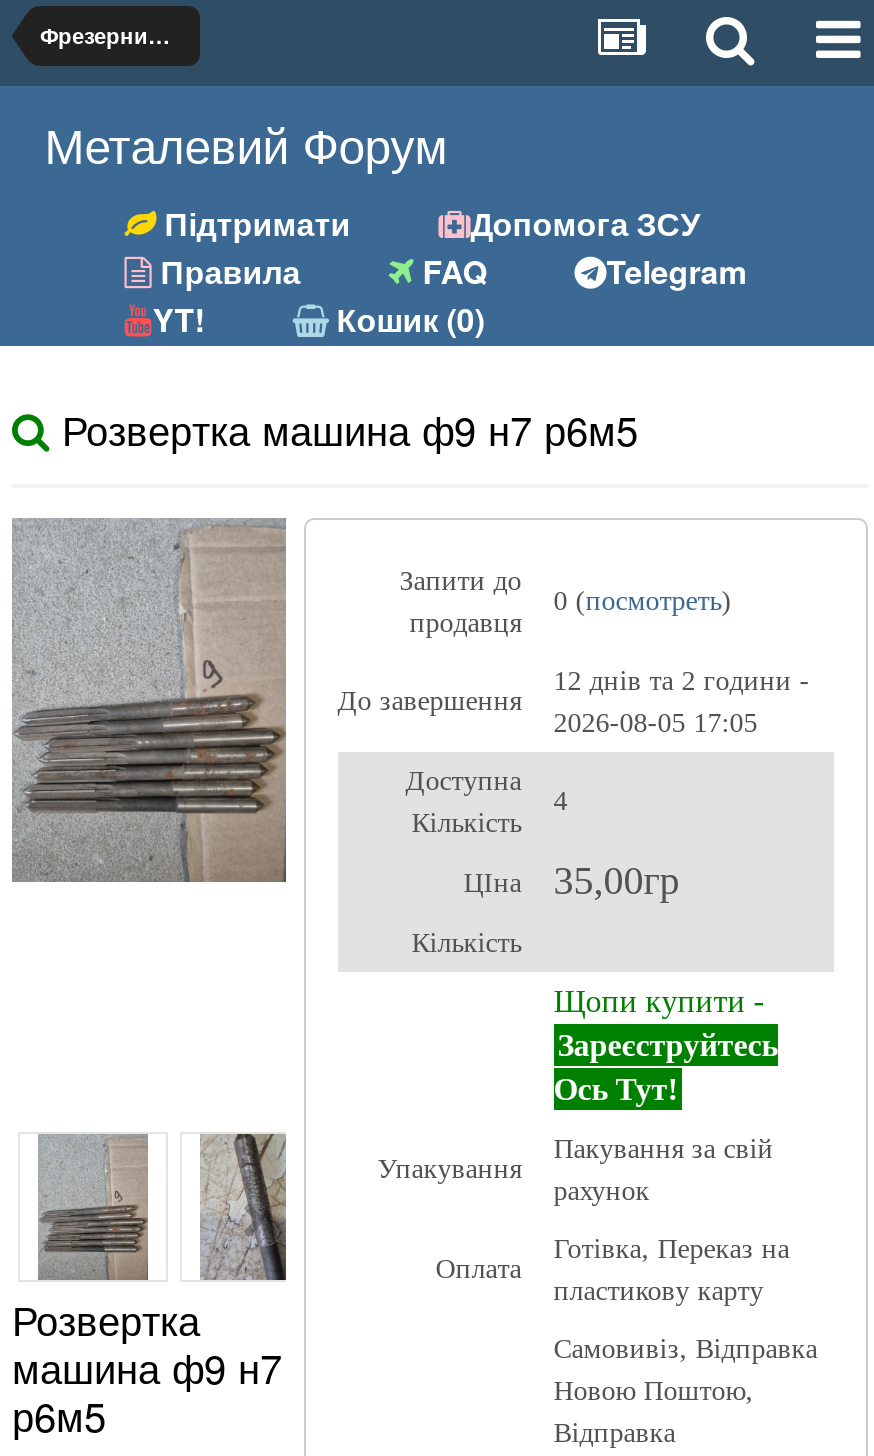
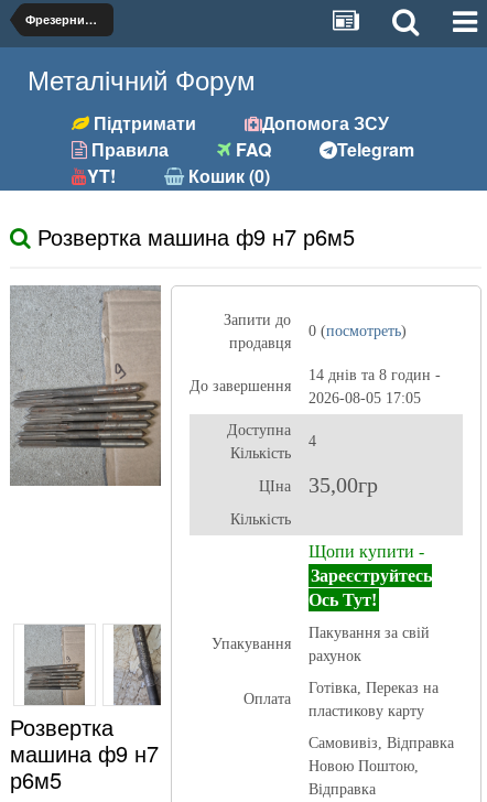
[44,108,448,178] Металевий Форум -> [28,59,256,98] Металічний Форум
[553,666,809,696] 12 днів та 2 години - -> [308,367,440,383] 14 днів та 8 годин -

